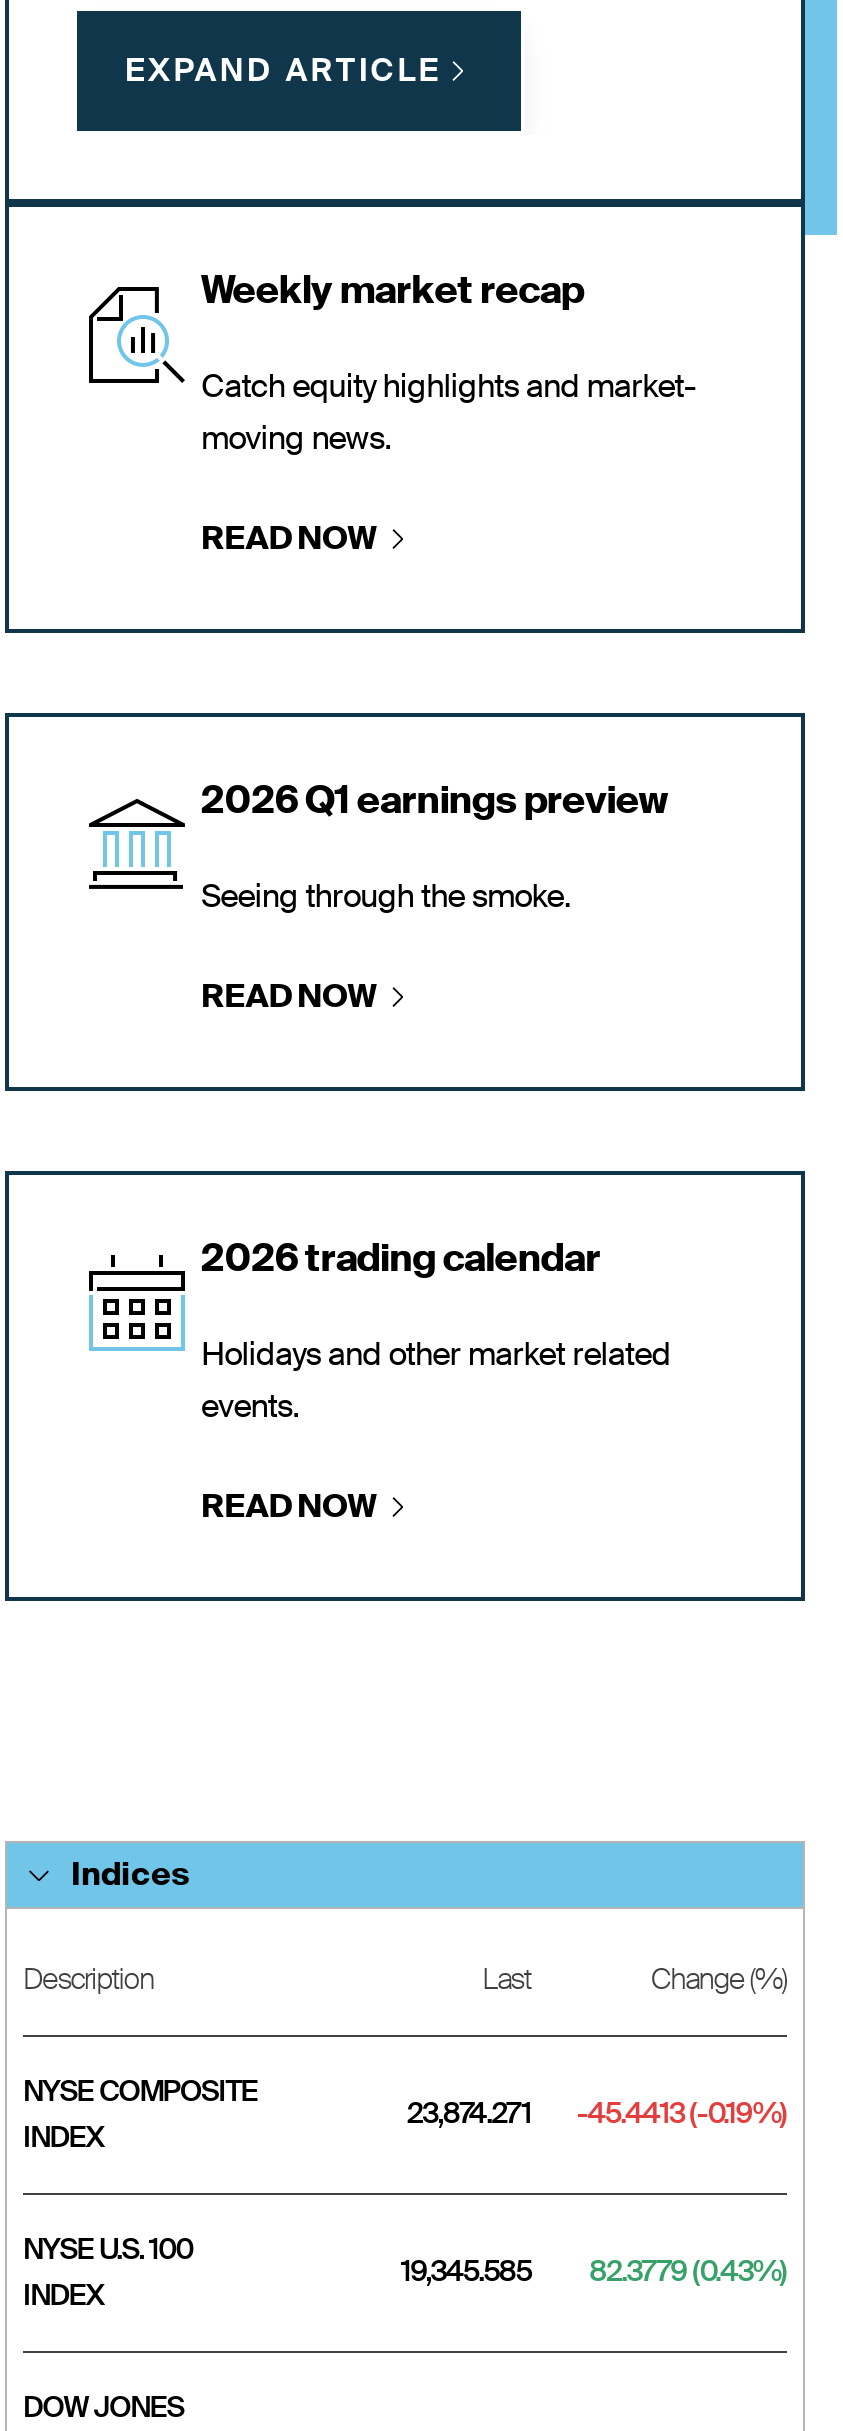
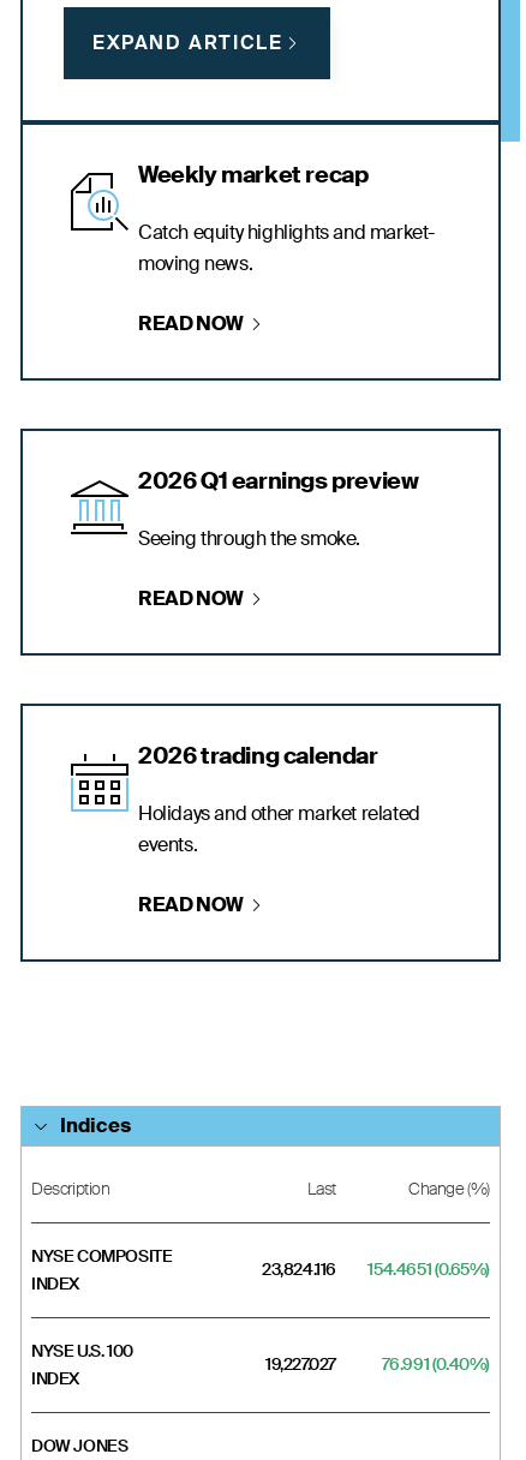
[407,2095,531,2131] 23,874.271 -> [262,1258,336,1280] 23,824.116
[577,2095,787,2131] -45.4413(-0.19%) -> [368,1258,490,1280] 154.4651(0.65%)
[401,2253,531,2289] 19,345.585 -> [265,1353,336,1375] 19,227.027
[589,2253,787,2289] 82.3779(0.43%) -> [381,1353,490,1375] 76.991(0.40%)

